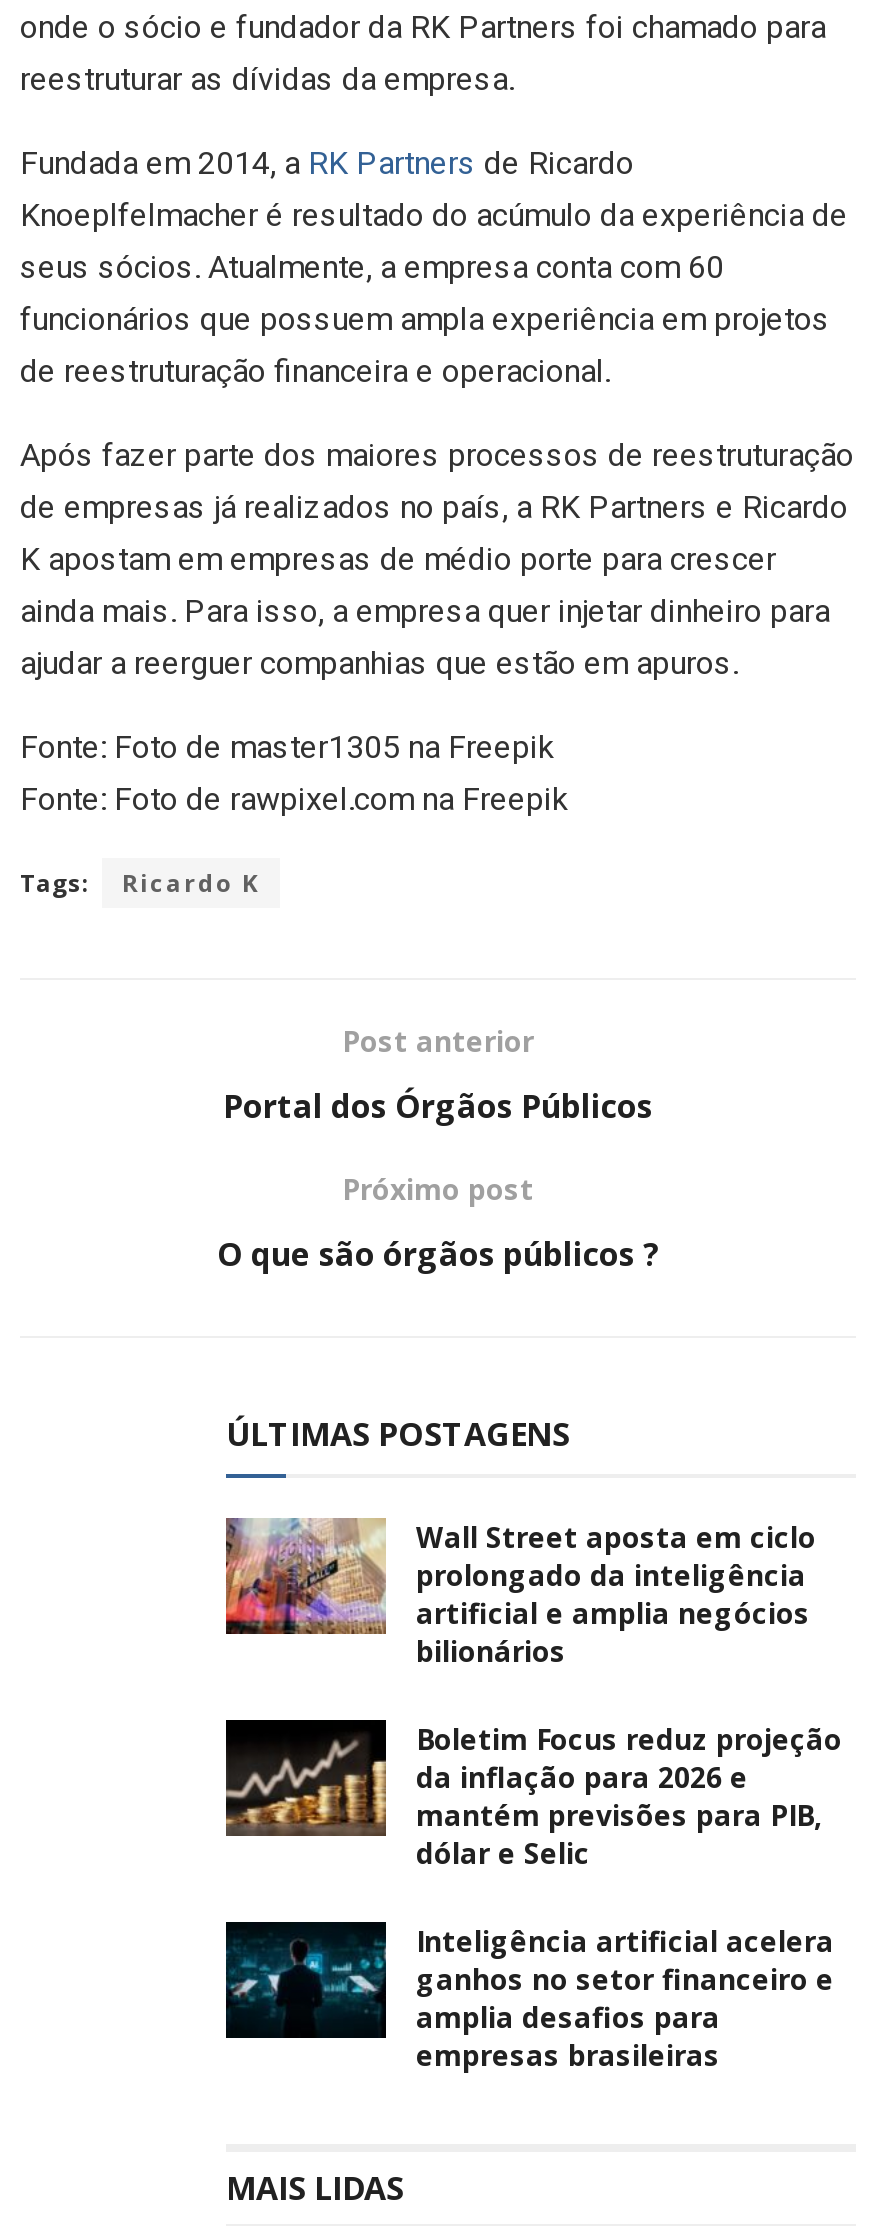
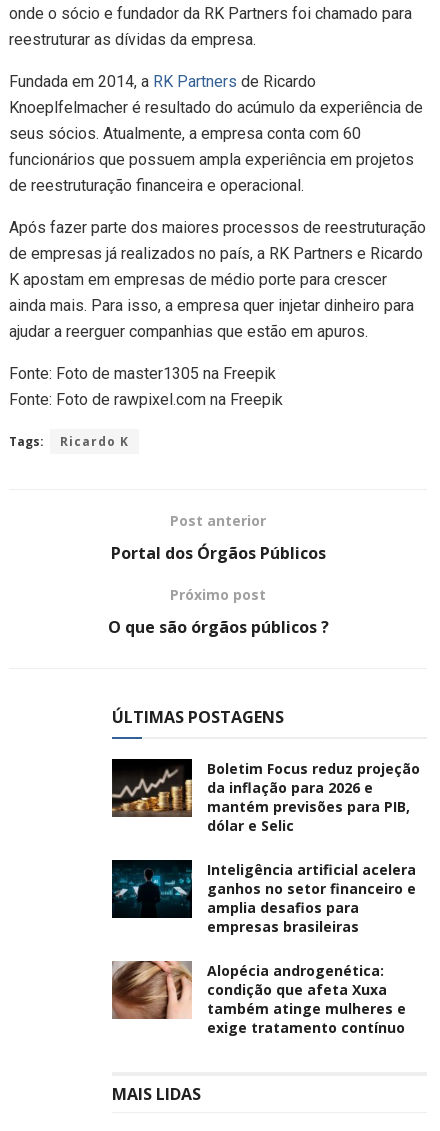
[224,1516,816,1671] [image] | Wall Street aposta em ciclo | prolongado da inteligência | artificial e amplia negócios | bilionários -> none
moved [222,1721,842,2075] -> [110,759,420,936]: [image] | Boletim Focus reduz projeção | da inflação para 2026 e | ... | amplia desafios para | empresas brasileiras
none -> [111,960,406,1037] [image] | Alopécia androgenética: | condição que afeta Xuxa | também atinge mulheres e | exige tratamento contínuo

